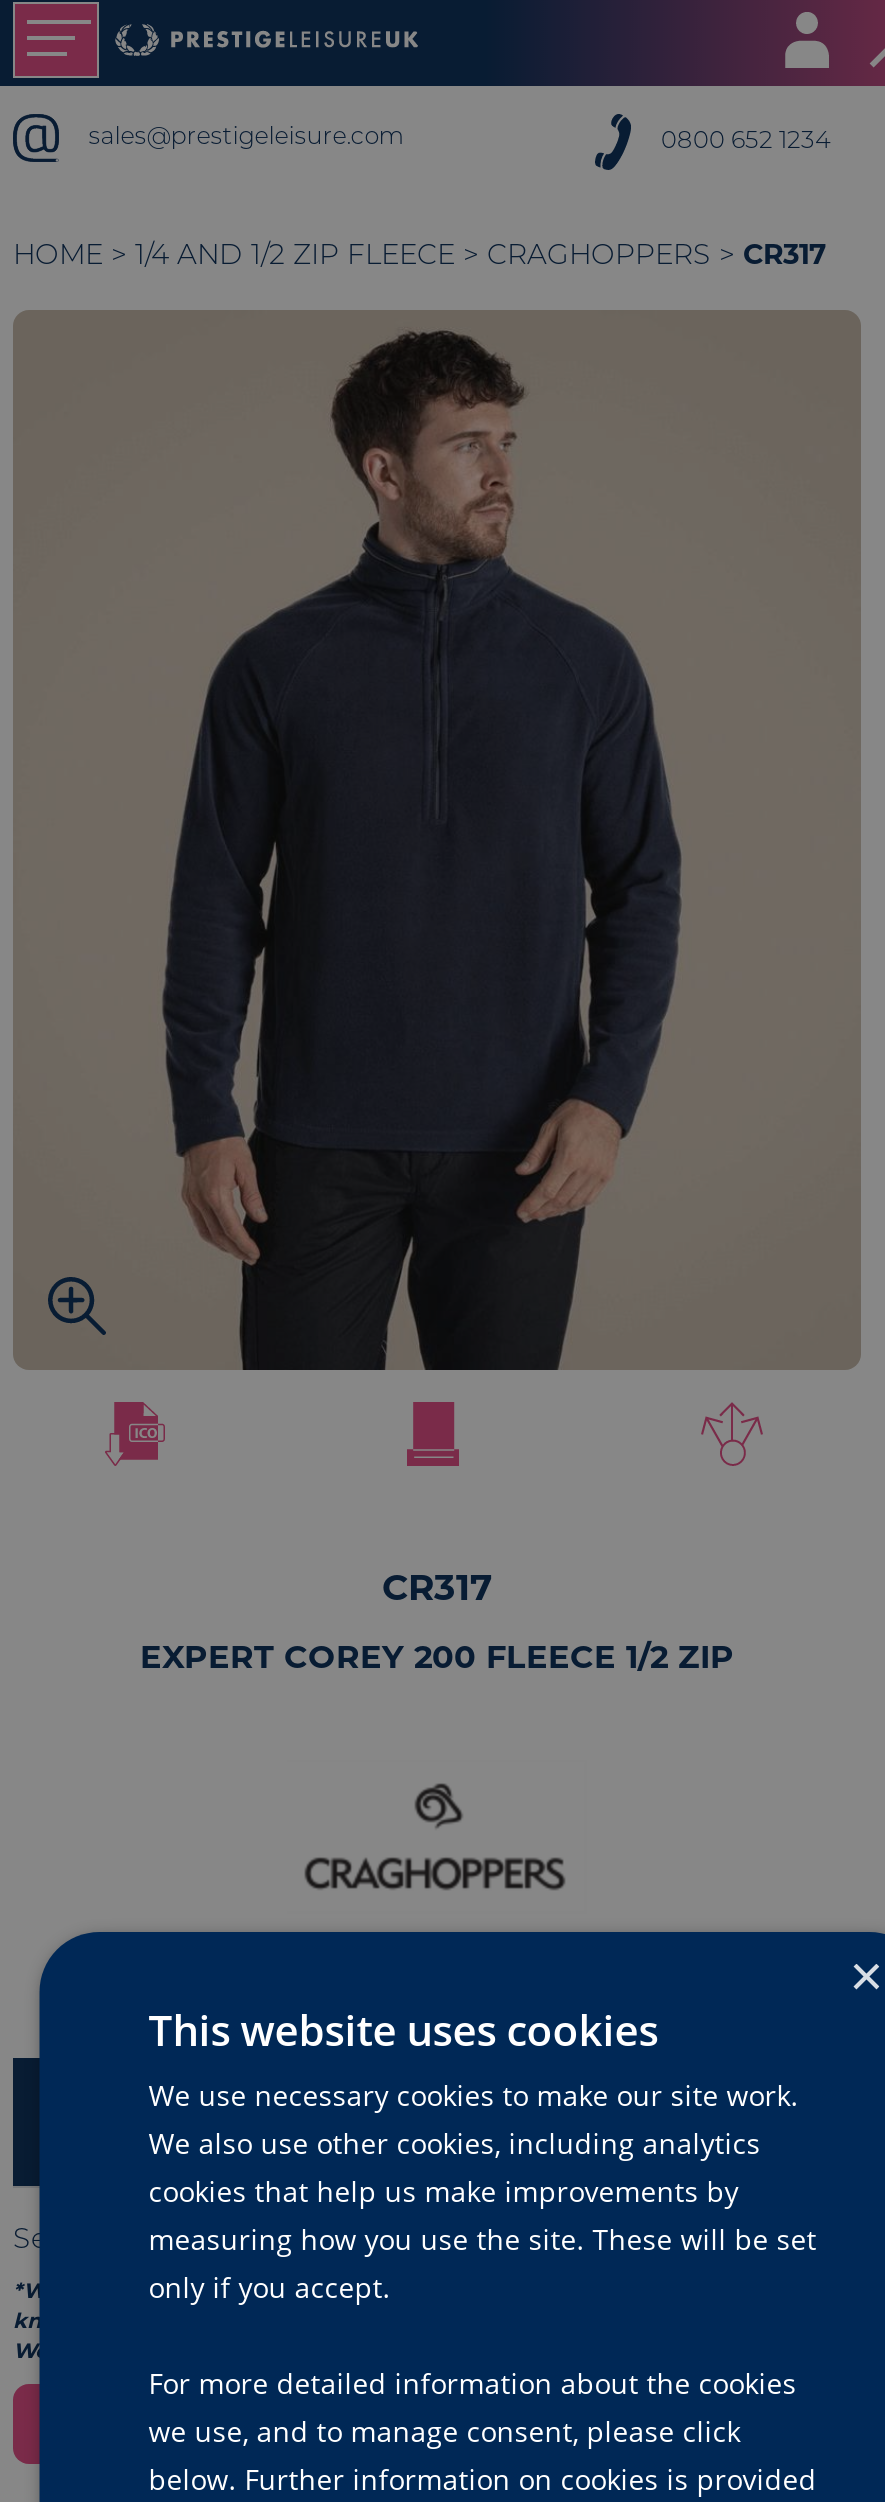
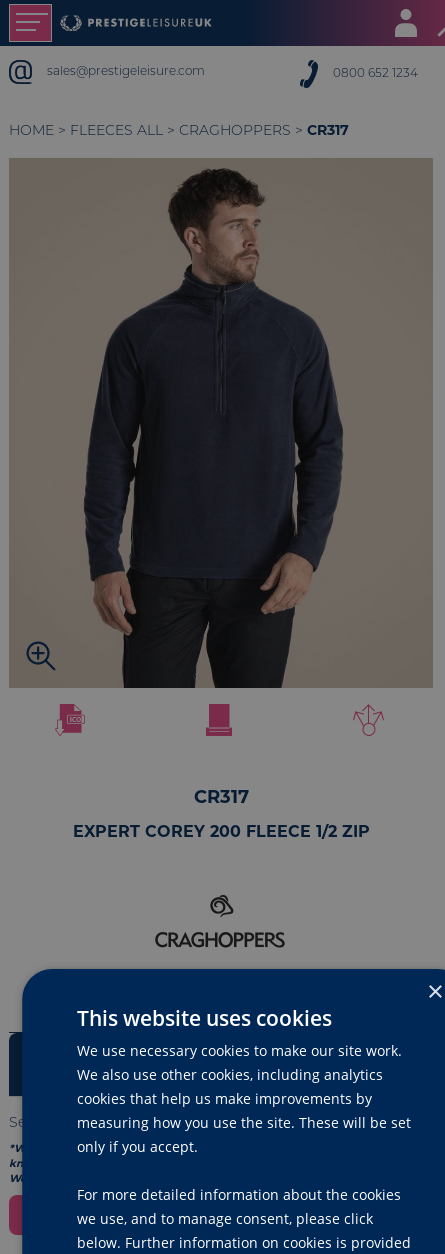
[13,236,827,272] HOME > 1/4 AND 1/2 ZIP FLEECE > CRAGHOPPERS > CR317 -> [9,121,349,139] HOME > FLEECES ALL > CRAGHOPPERS > CR317

